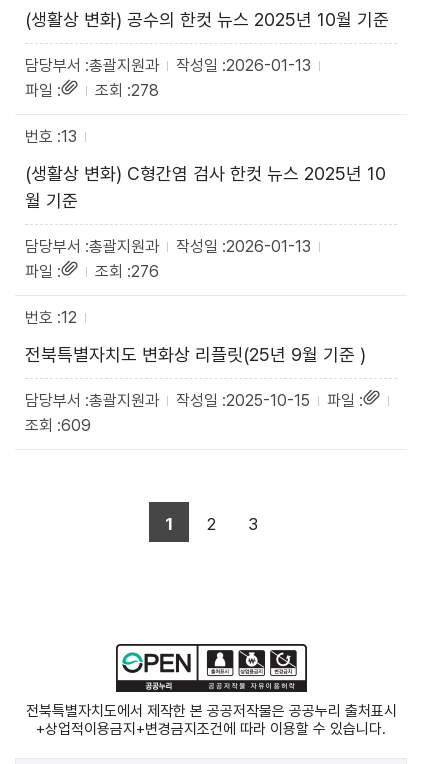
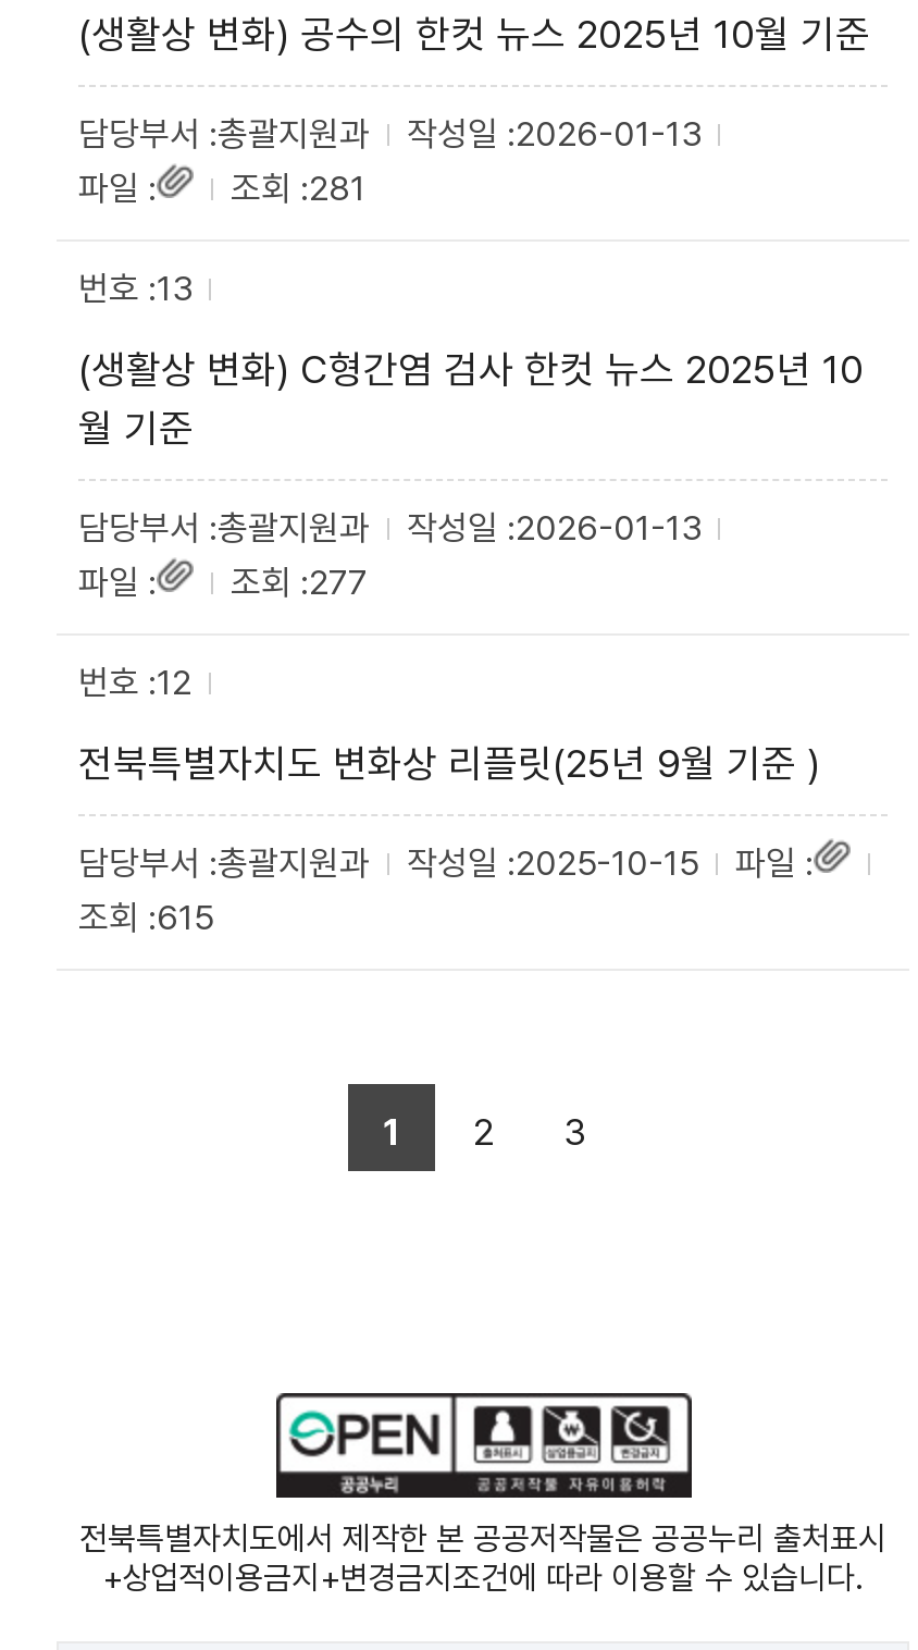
[131,81,159,100] 278 -> [309,168,365,209] 281
[131,262,159,281] 276 -> [309,562,368,603] 277
[61,416,91,435] 609 -> [157,897,213,938] 615

